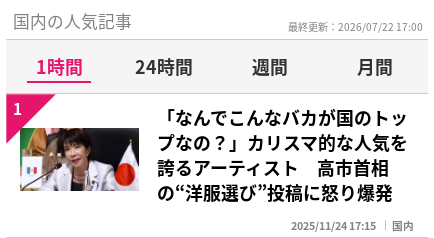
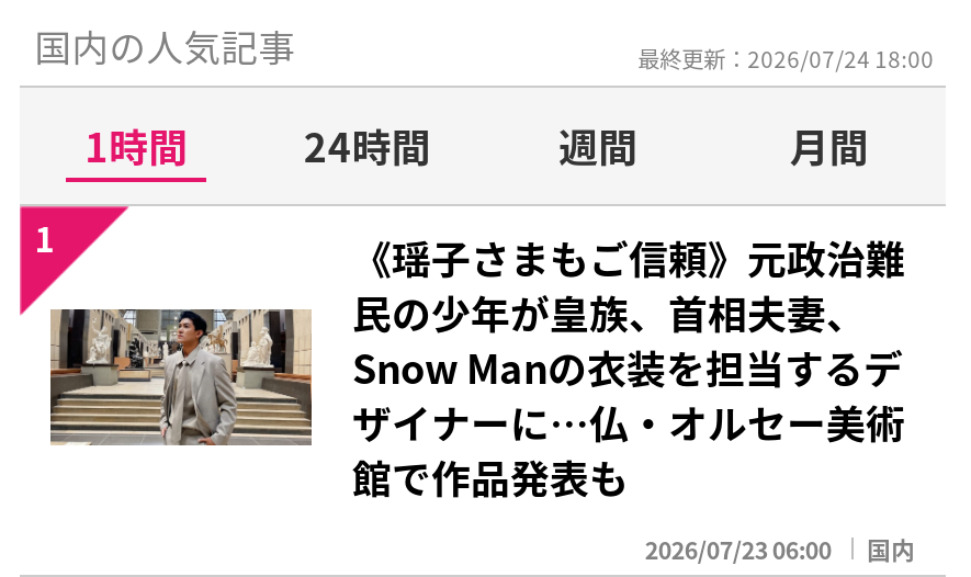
[288,19,423,34] 最終更新：2026/07/22 17:00 -> [638,41,934,74] 最終更新：2026/07/24 18:00
[19,104,408,205] [image] | 「なんでこんなバカが国のトッ | プなの？」カリスマ的な人気を | 誇るアーティスト 高市首相 | の“洋服選び”投稿に怒り爆発 -> [50,228,905,505] [image] | 《瑶子さまもご信頼》元政治難 | 民の少年が皇族、首相夫妻、 | Snow Manの衣装を担当するデ | ザイナーに…仏・オルセー美術 | 館で作品発表も
[291,218,414,233] 2025/11/24 17:15 国内 -> [645,532,915,565] 2026/07/23 06:00 国内

